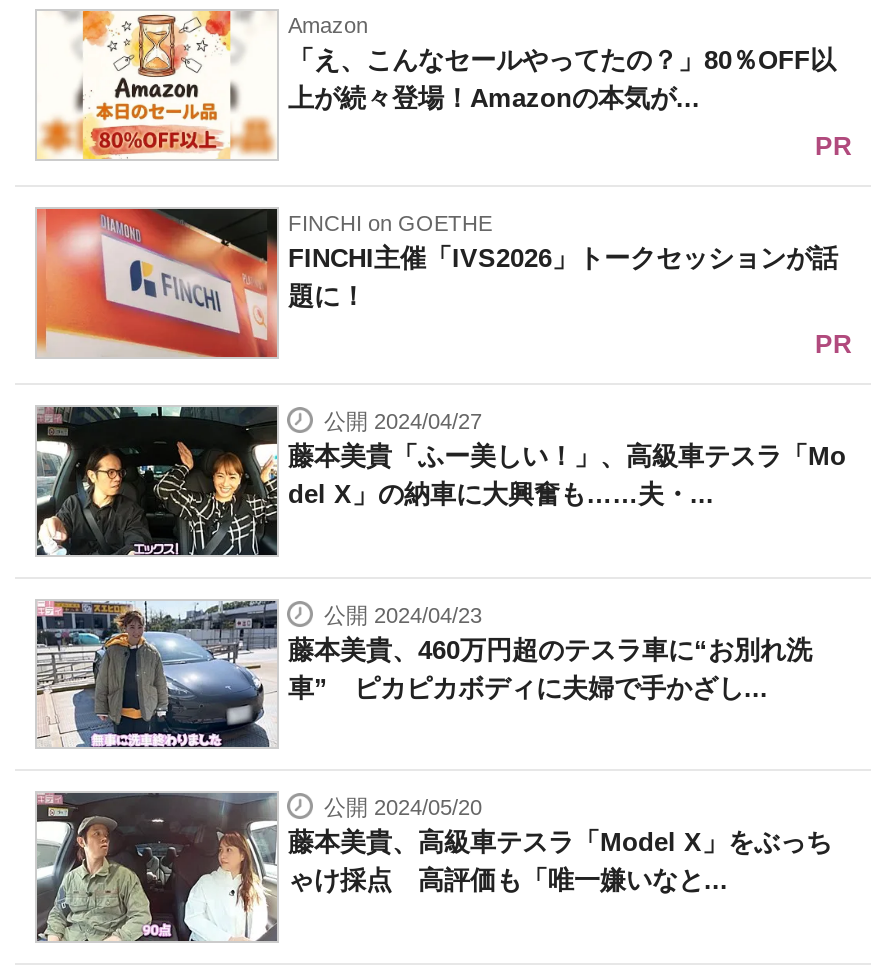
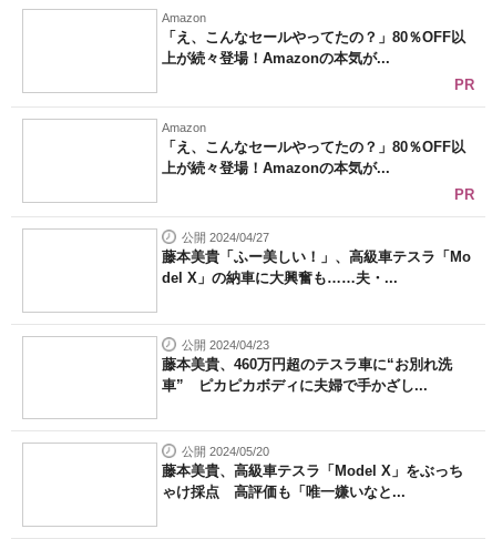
[37,9,277,161] [image] -> none
[35,207,279,359] [image] -> none
[288,212,838,312] FINCHI on GOETHE | FINCHI主催「IVS2026」トークセッションが話 | 題に！ -> [162,121,466,177] Amazon | 「え、こんなセールやってたの？」80％OFF以 | 上が続々登場！Amazonの本気が...
[35,405,279,557] [image] -> none
[35,599,279,749] [image] -> none
[35,791,279,943] [image] -> none

